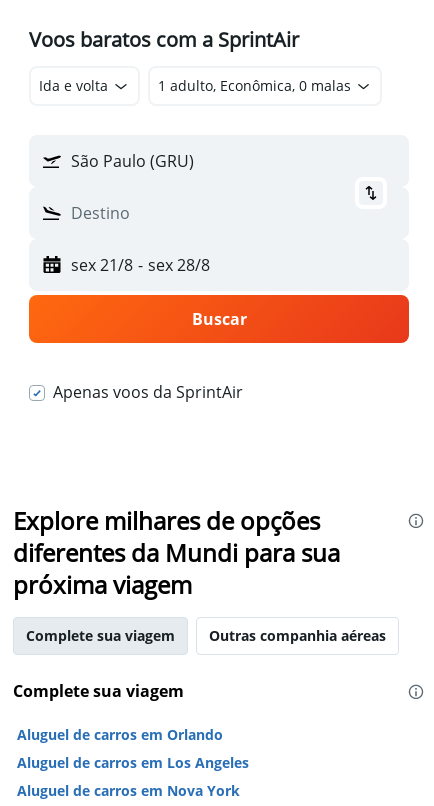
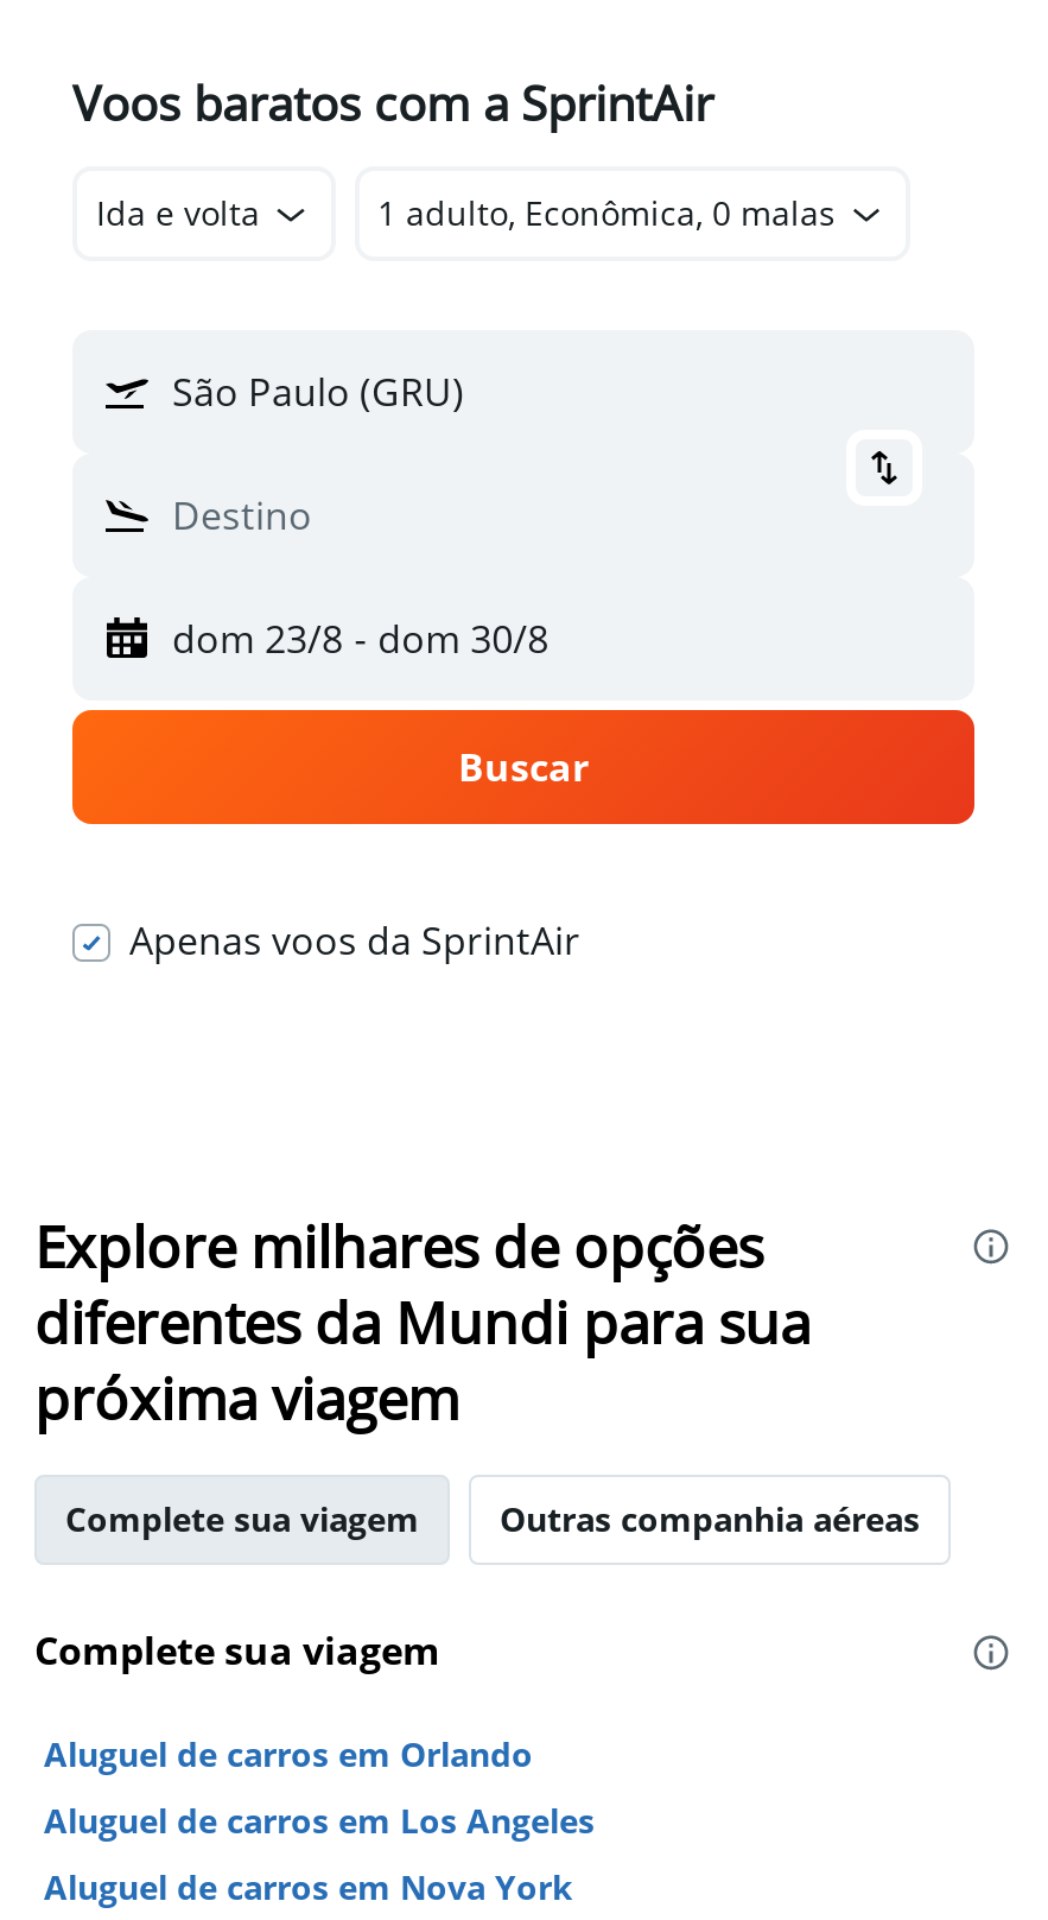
[71,254,210,276] sex 21/8 - sex 28/8 -> [172,613,549,665] dom 23/8 - dom 30/8

